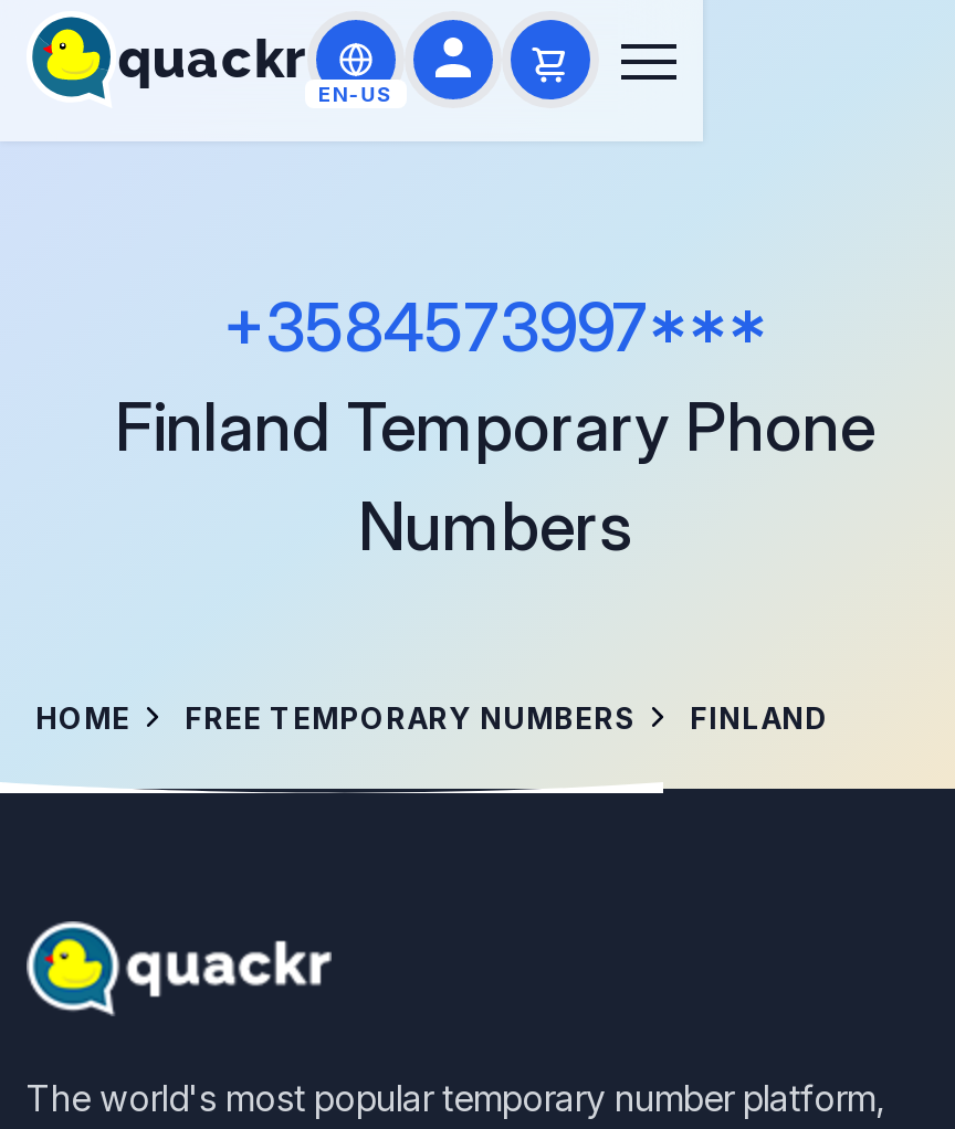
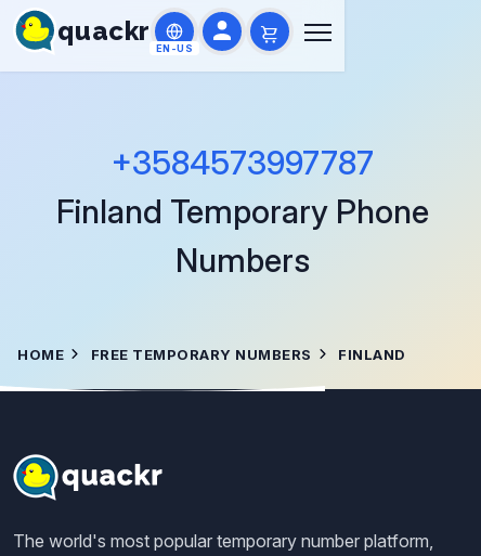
[223,287,767,367] +3584573997*** -> [112,143,374,182] +3584573997787

